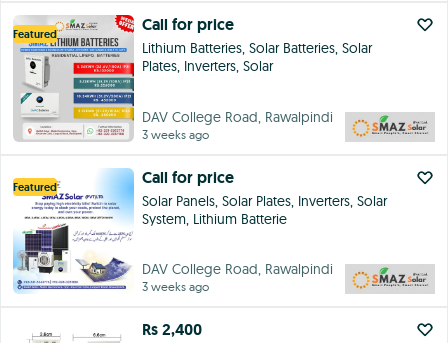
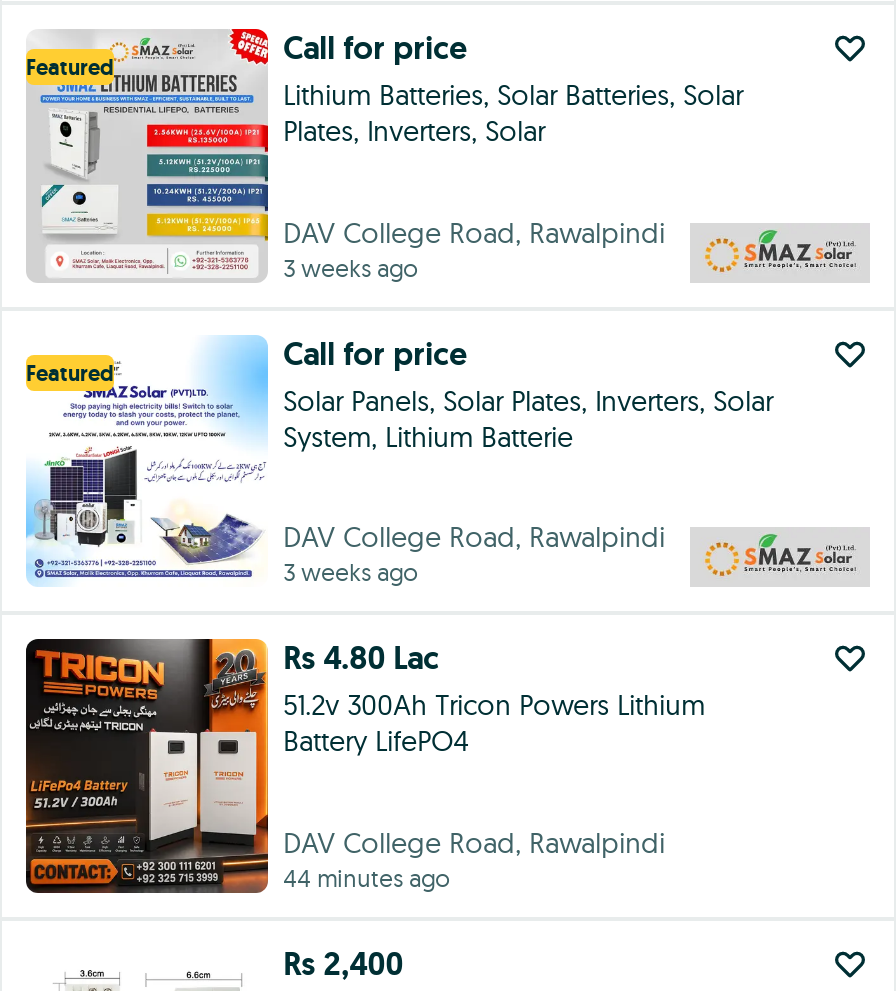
none -> [24,638,705,896] [image] | Rs 4.80 Lac | 51.2v 300Ah Tricon Powers Lithium | Battery LifePO4 | DAV College Road, Rawalpindi | 44 minutes ago

